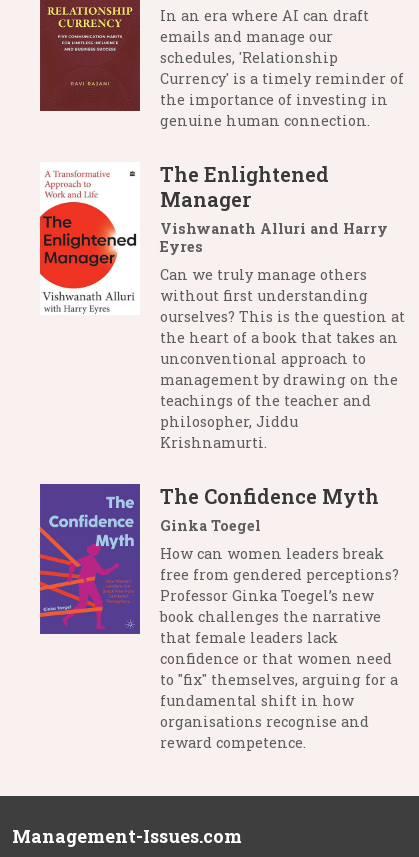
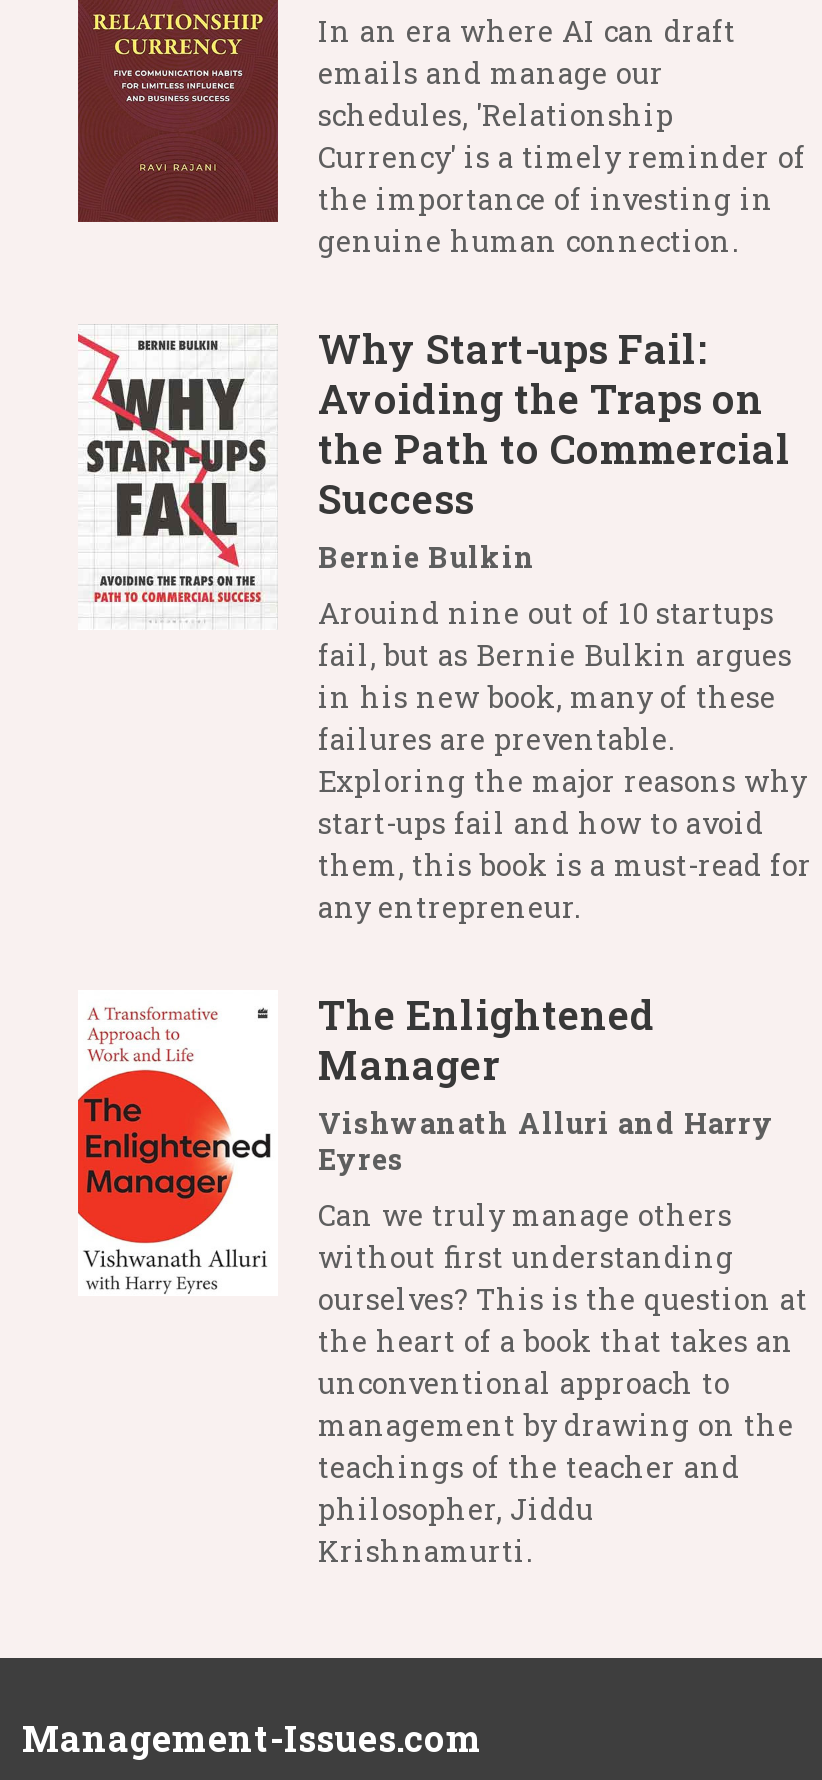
none -> [76,323,812,927] [image] | Why Start-ups Fail: | Avoiding the Traps on | the Path to Commercial | Success | Bernie Bulkin | Arouind nine out of 10 startups | fail, but as Bernie Bulkin argues | in his new book, many of these | failures are preventable. | Exploring the major reasons why | start-ups fail and how to avoid | them, this book is a must-read for | any entrepreneur.
moved [42,161,405,452] -> [82,989,808,1571]: [image] | The Enlightened | Manager | ... | philosopher, Jiddu | Krishnamurti.
[39,483,399,752] [image] | The Confidence Myth | Ginka Toegel | How can women leaders break | free from gendered perceptions? | Professor Ginka Toegel’s new | book challenges the narrative | that female leaders lack | confidence or that women need | to "fix" themselves, arguing for a | fundamental shift in how | organisations recognise and | reward competence. -> none

